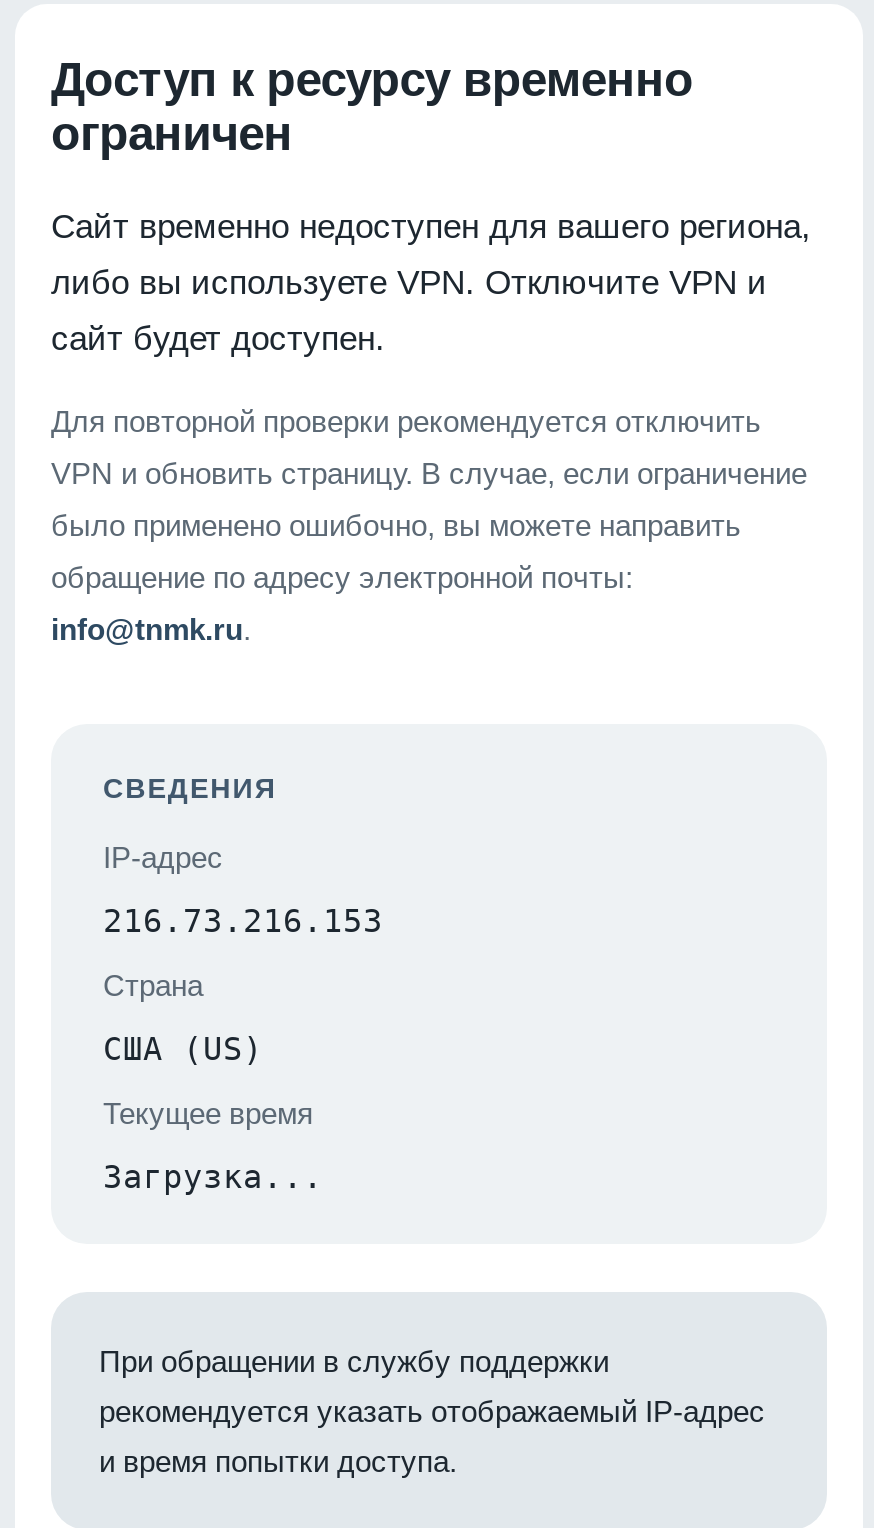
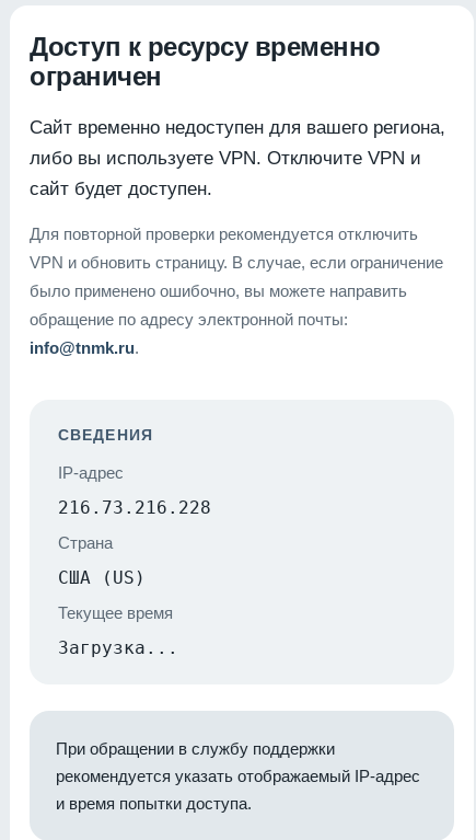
[103,901,383,939] 216.73.216.153 -> [58,497,211,517] 216.73.216.228

